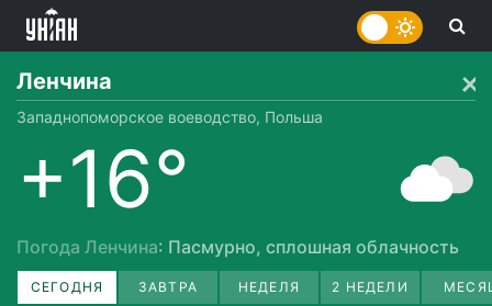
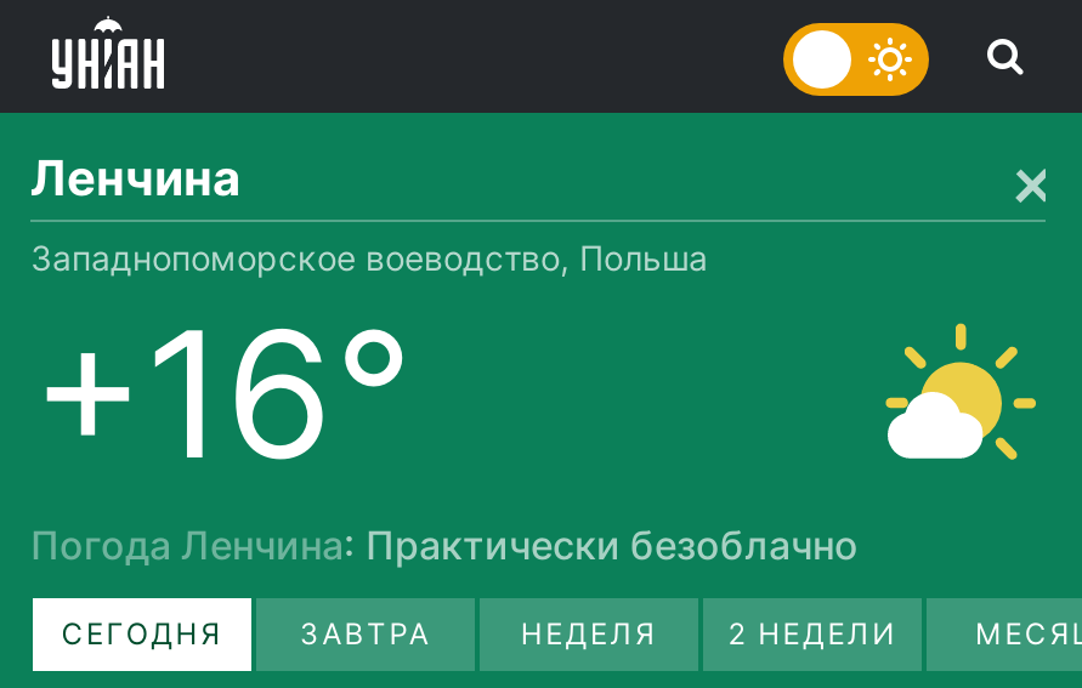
[16,147,474,258] [image] | Погода Ленчина: Пасмурно, сплошная облачность -> [30,322,1041,569] [image] | Погода Ленчина: Практически безоблачно

